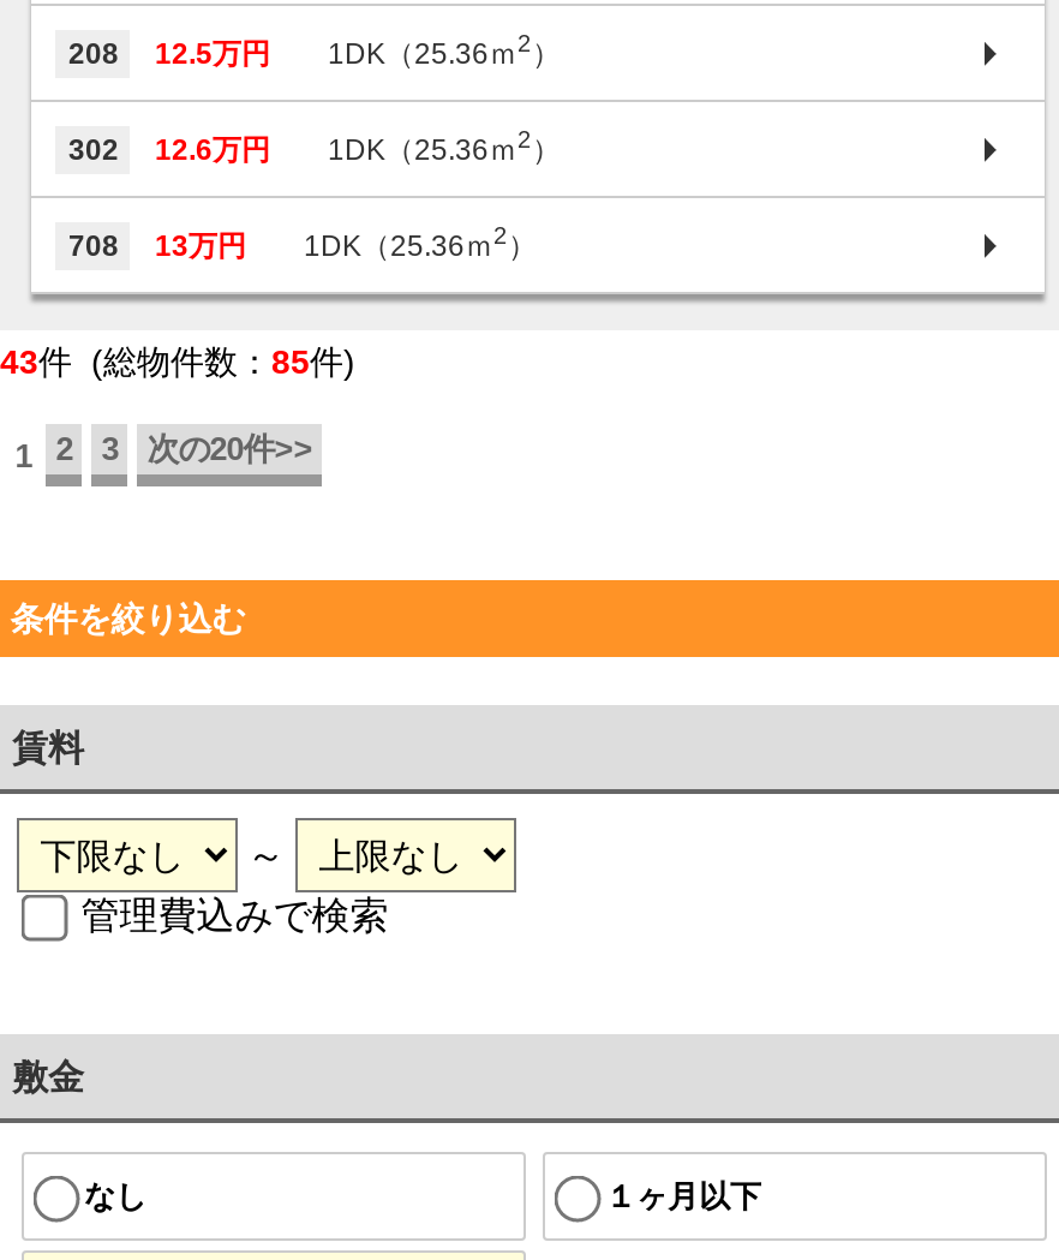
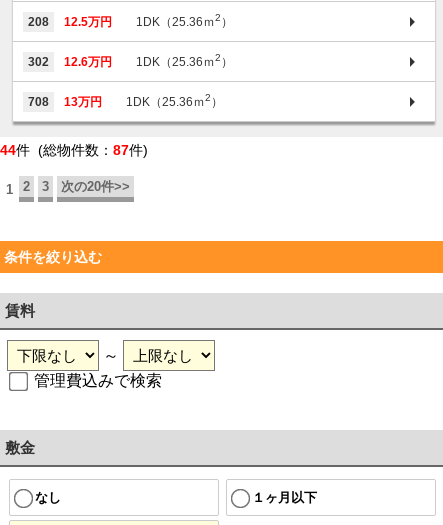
[0,343,355,381] 43件 (総物件数：85件) -> [0,142,148,158] 44件 (総物件数：87件)

